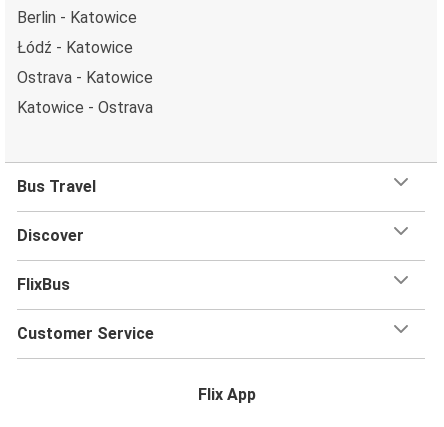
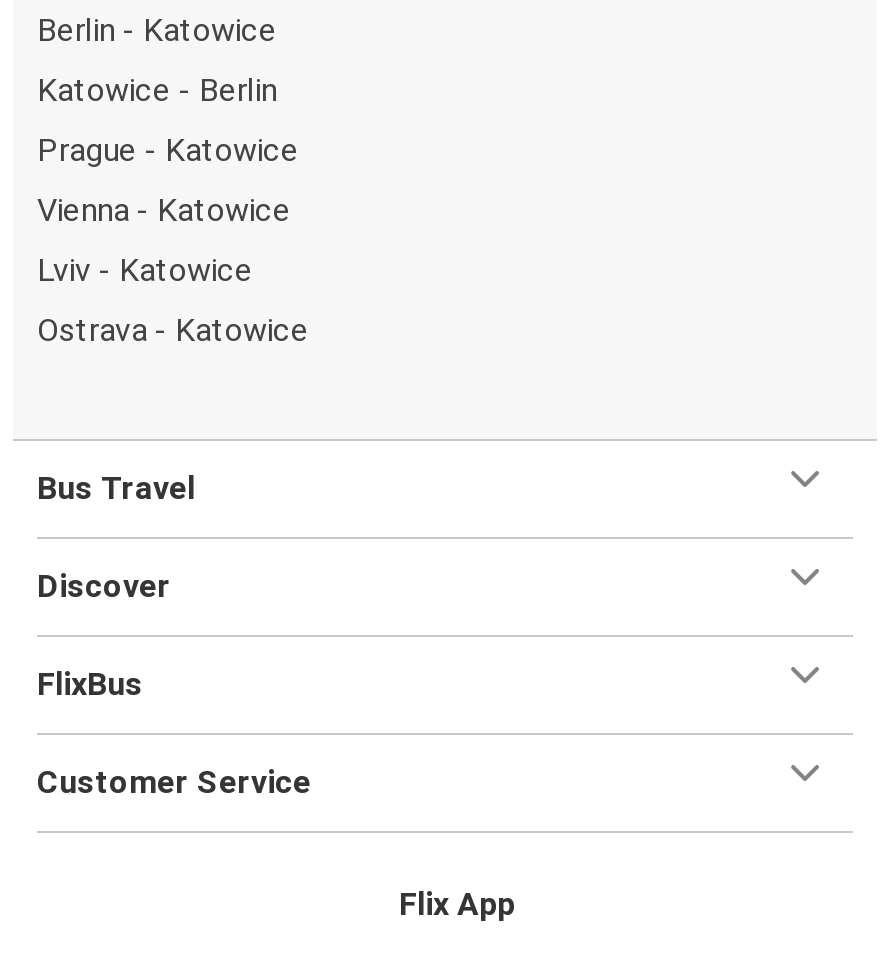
[17,37,133,56] Łódź - Katowice -> [37,70,299,288] Katowice - Berlin | Prague - Katowice | Vienna - Katowice | Lviv - Katowice
moved [17,67,153,86] -> [37,310,309,348]: Ostrava - Katowice
[17,97,153,116] Katowice - Ostrava -> none

